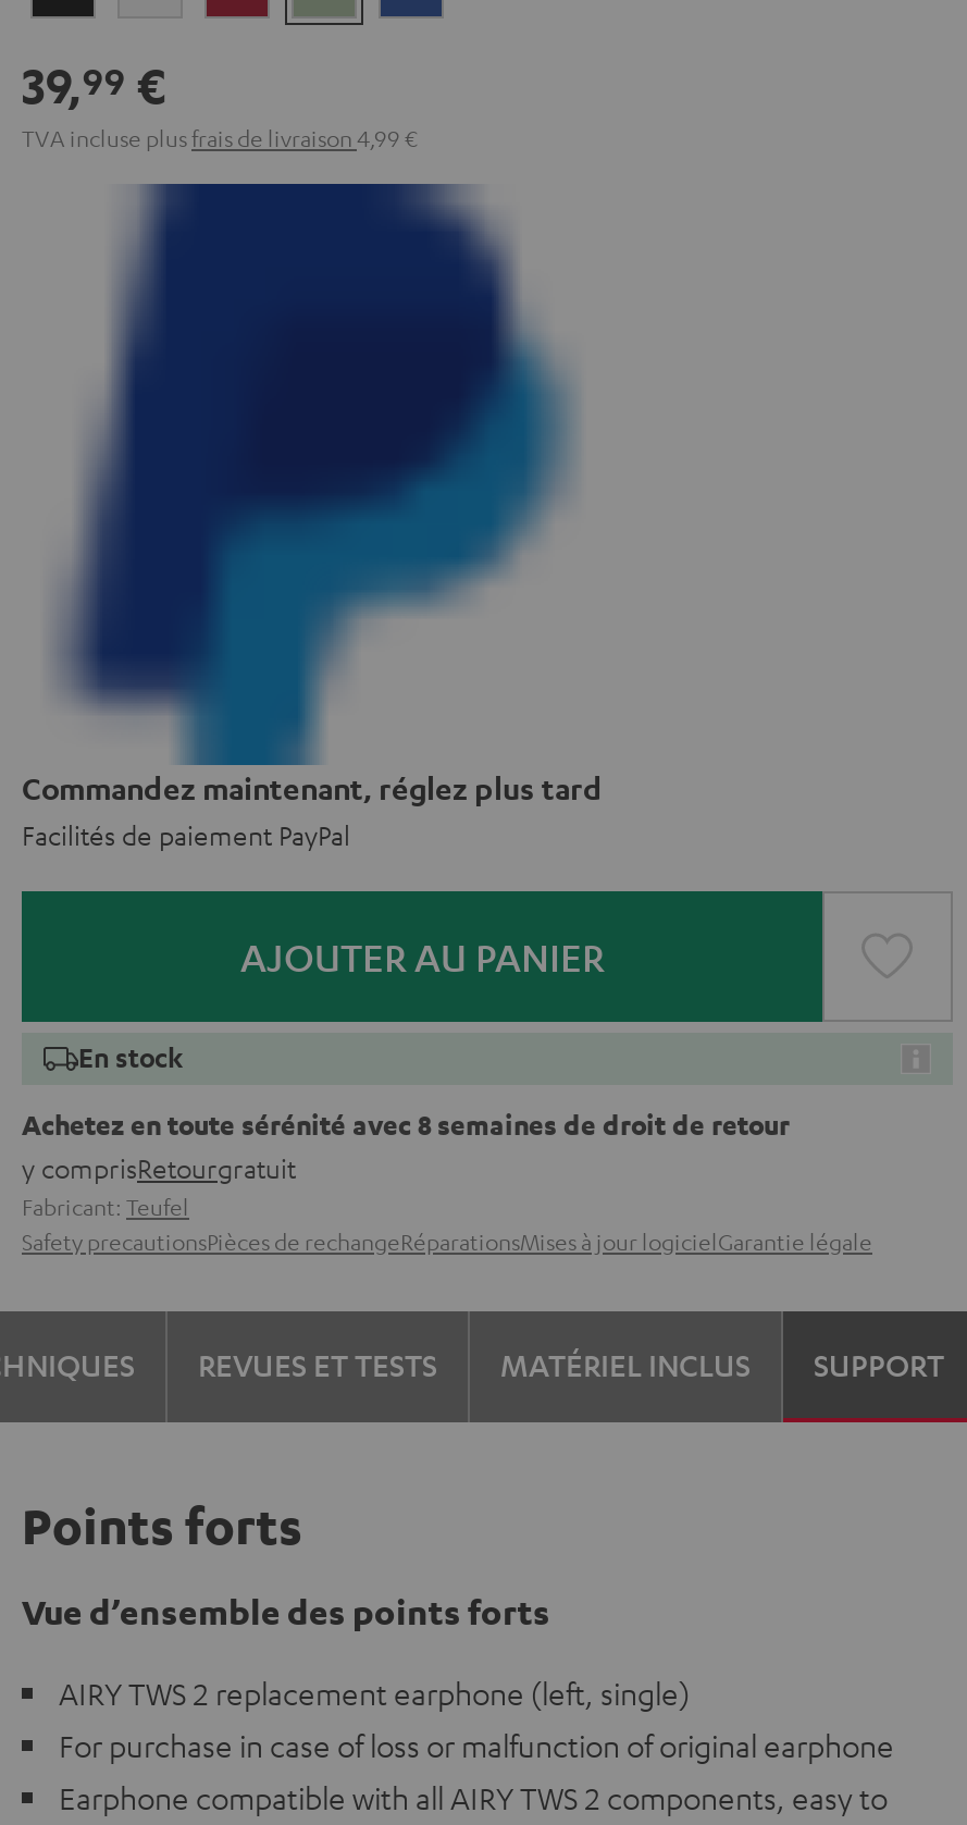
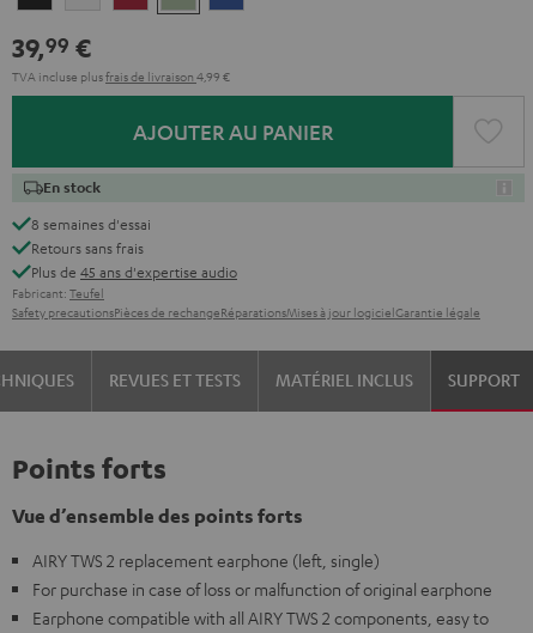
[22,173,603,852] [image] | Commandez maintenant, réglez plus tard | Facilités de paiement PayPal -> none
moved [78,933,604,1074] -> [43,118,332,196]: AJOUTER AU PANIER | En stock
[22,1107,790,1185] Achetez en toute sérénité avec 8 semaines de droit de retour | y comprisRetourgratuit -> [31,214,237,281] 8 semaines d'essai | Retours sans frais | Plus de 45 ans d'expertise audio

